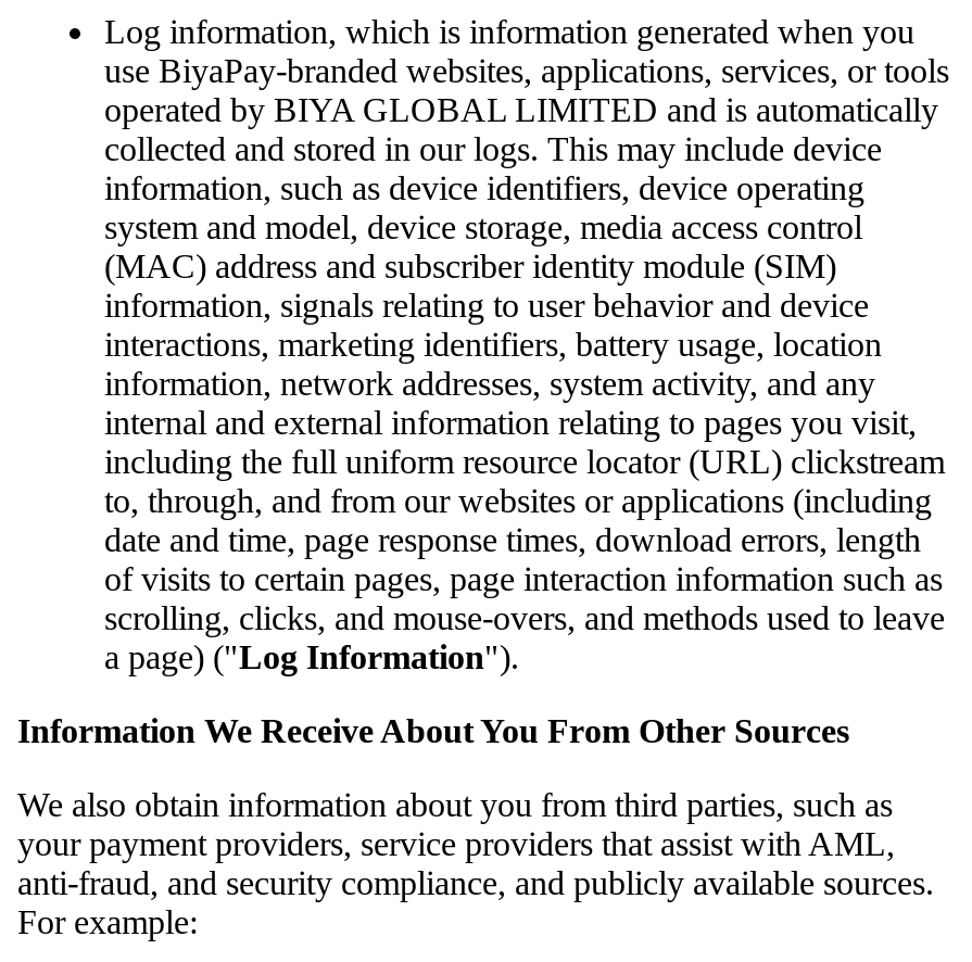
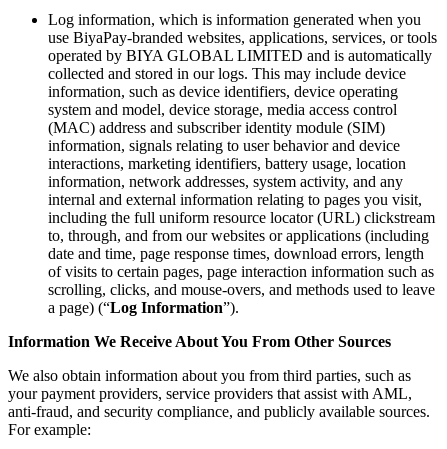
[104,639,519,676] a page) ("Log Information"). -> [48,299,239,316] a page) (“Log Information”).

